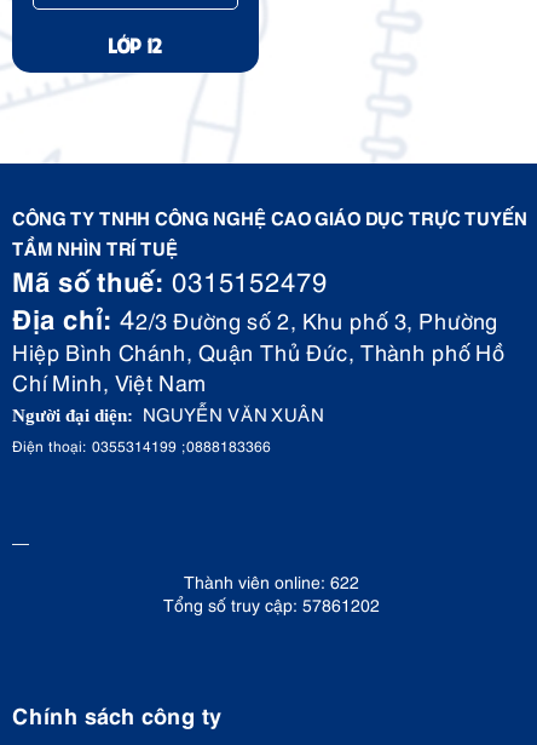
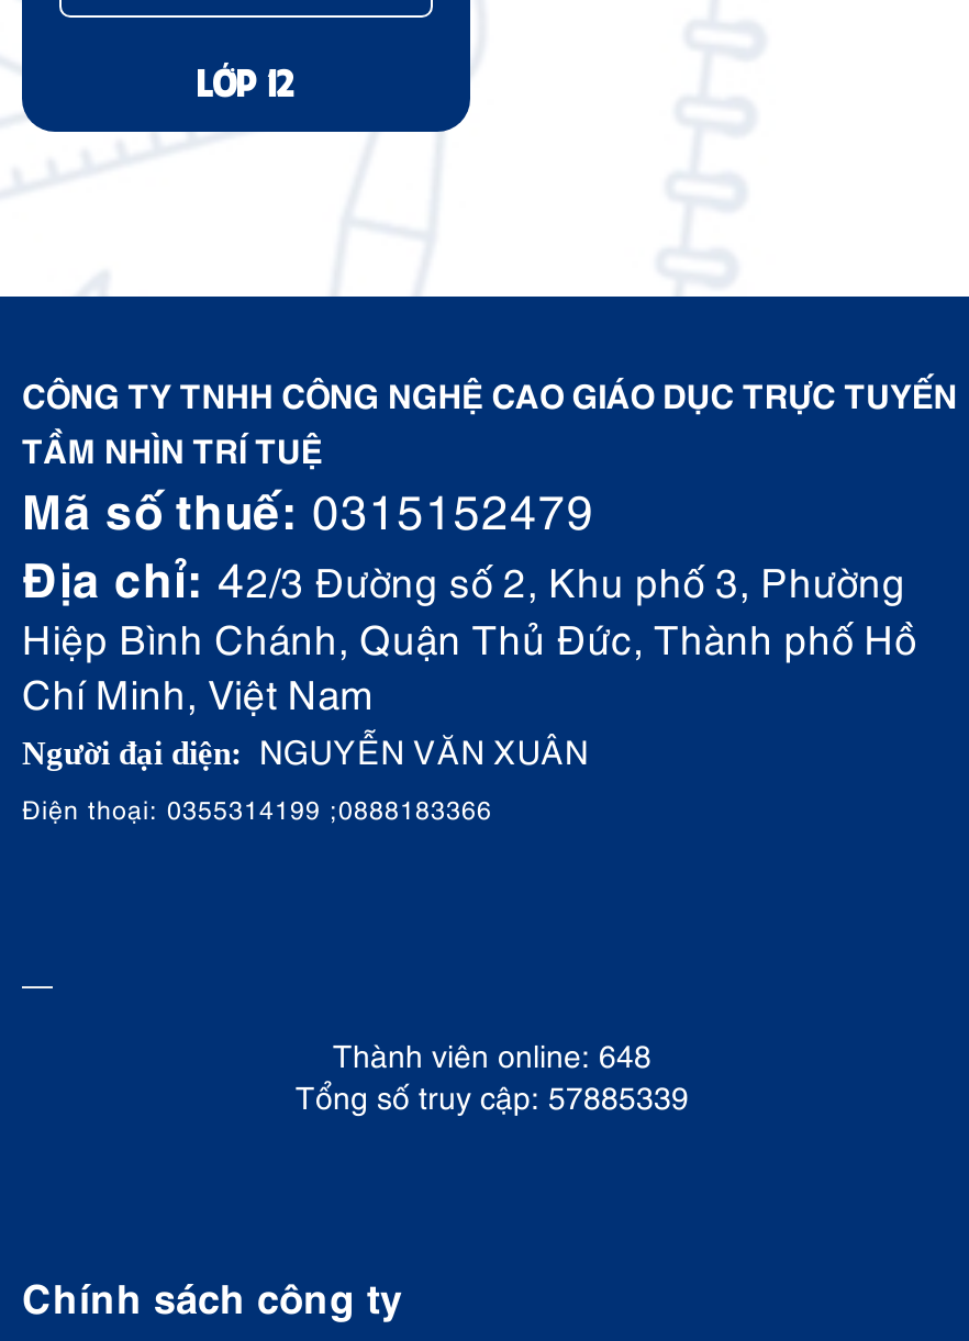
[183,569,359,592] Thành viên online: 622 -> [333,1032,651,1074] Thành viên online: 648
[163,592,379,615] Tổng số truy cập: 57861202 -> [296,1074,689,1116] Tổng số truy cập: 57885339

